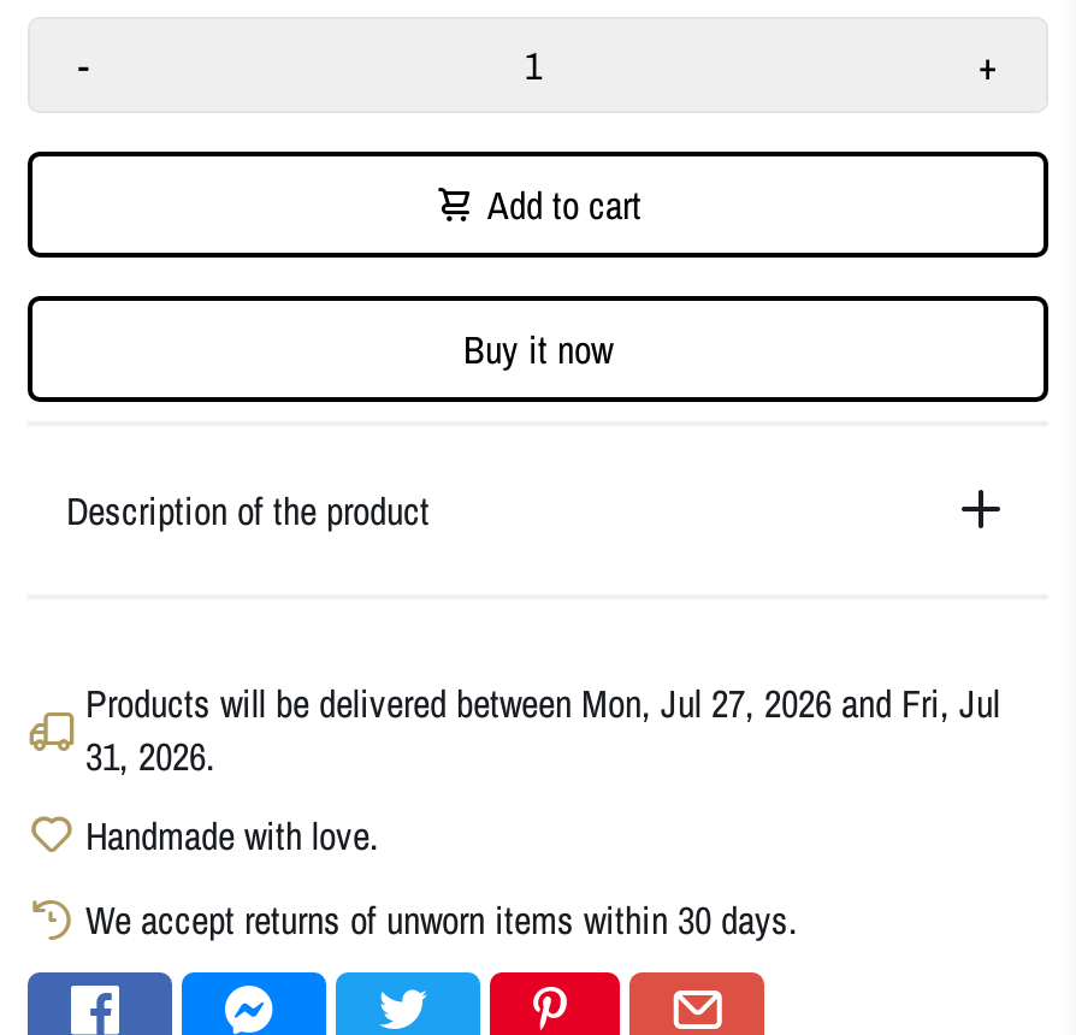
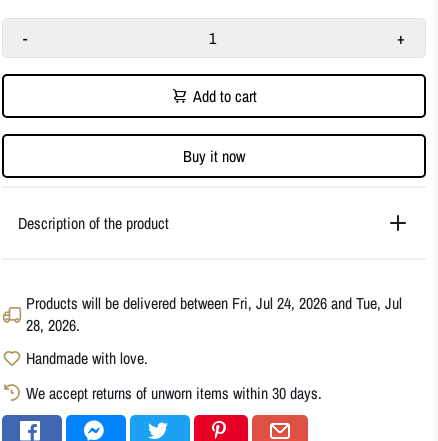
[85,677,1000,730] Products will be delivered between Mon, Jul 27, 2026 and Fri, Jul -> [26,292,402,314] Products will be delivered between Fri, Jul 24, 2026 and Tue, Jul
[85,730,215,783] 31, 2026. -> [26,314,80,336] 28, 2026.

